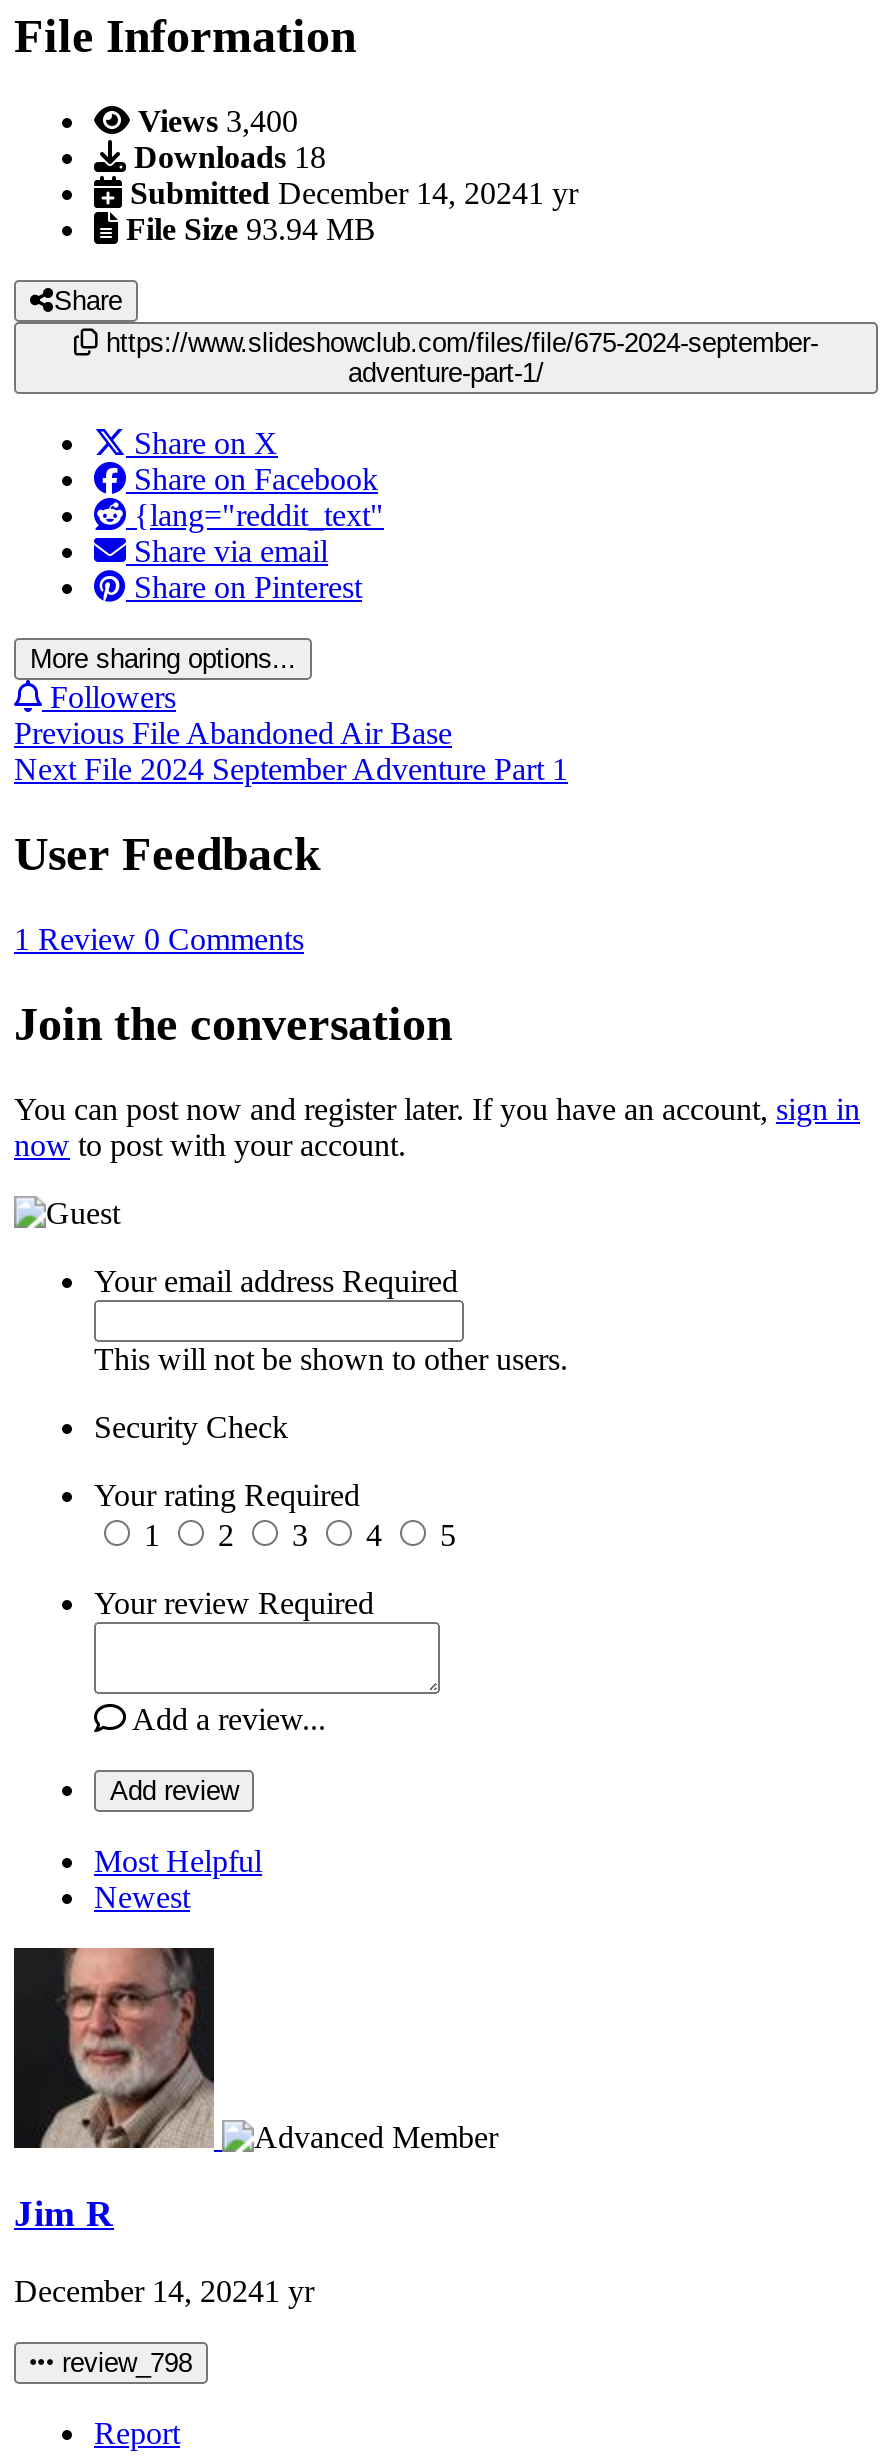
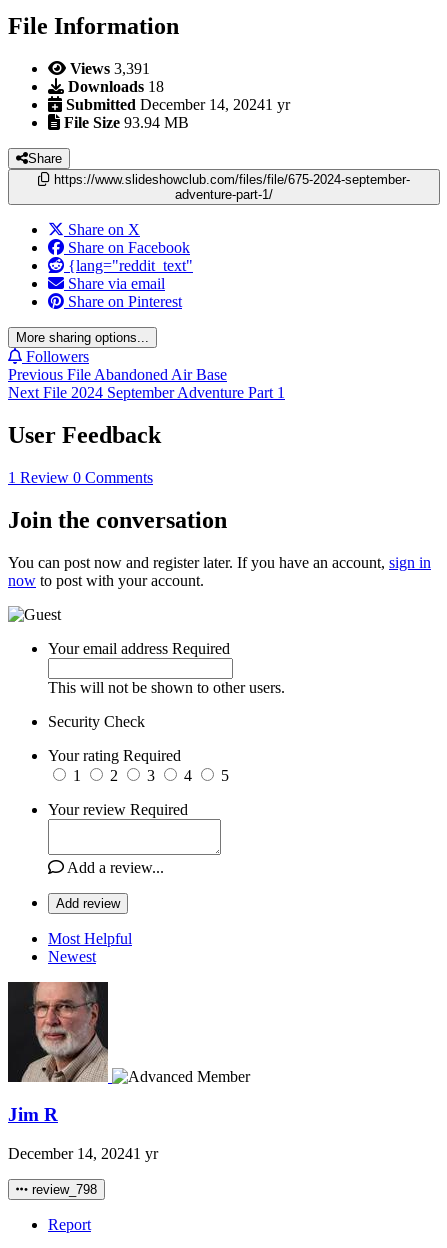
[138,104,298,138] Views 3,400 -> [70,60,150,77] Views 3,391

